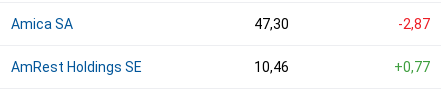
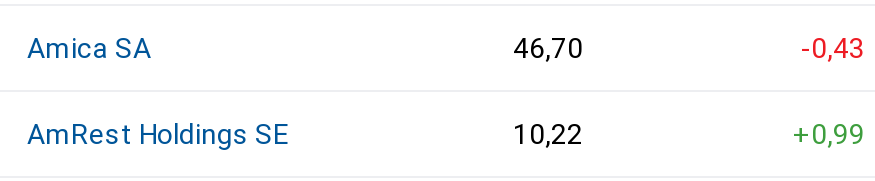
[254,16,289,32] 47,30 -> [513,32,583,64] 46,70
[398,16,430,32] -2,87 -> [801,32,865,64] -0,43
[254,59,289,75] 10,46 -> [513,118,583,150] 10,22
[394,59,430,75] +0,77 -> [793,118,865,150] +0,99

